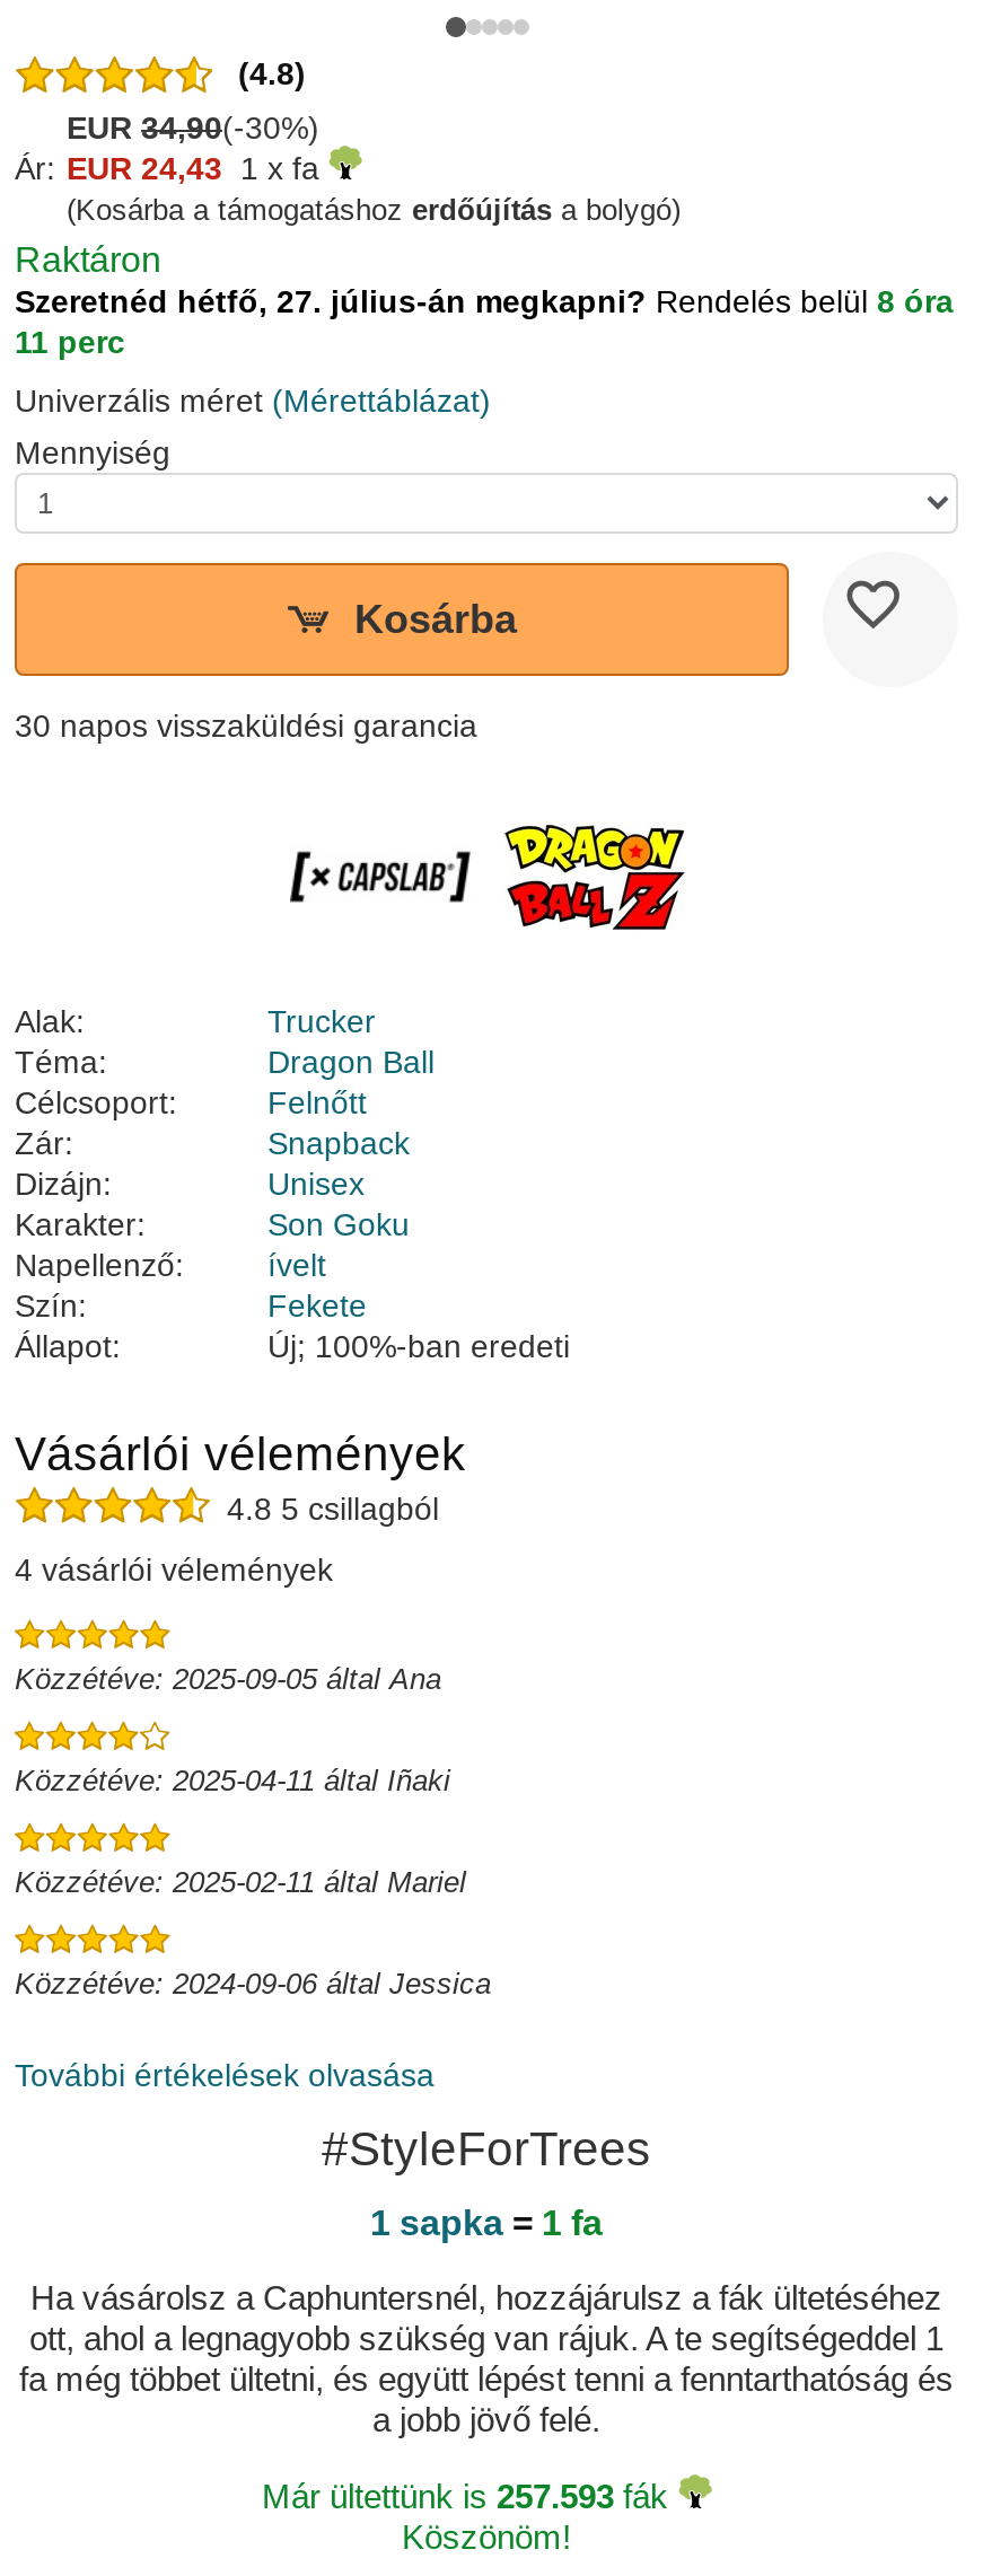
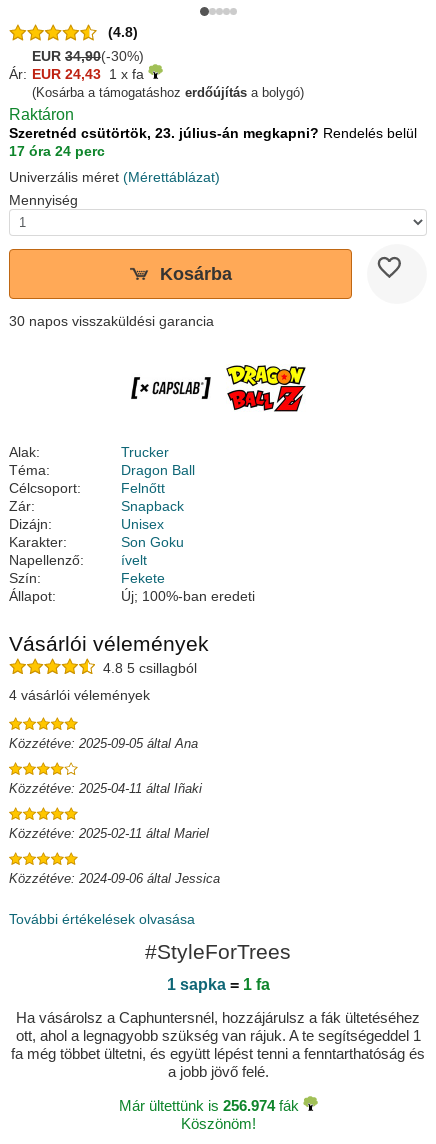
[15,284,954,361] Szeretnéd hétfő, 27. július-án megkapni? Rendelés belül 8 óra | 11 perc -> [9,125,417,159] Szeretnéd csütörtök, 23. július-án megkapni? Rendelés belül | 17 óra 24 perc
[262,2478,677,2516] Már ültettünk is 257.593 fák -> [118,1097,302,1114] Már ültettünk is 256.974 fák

